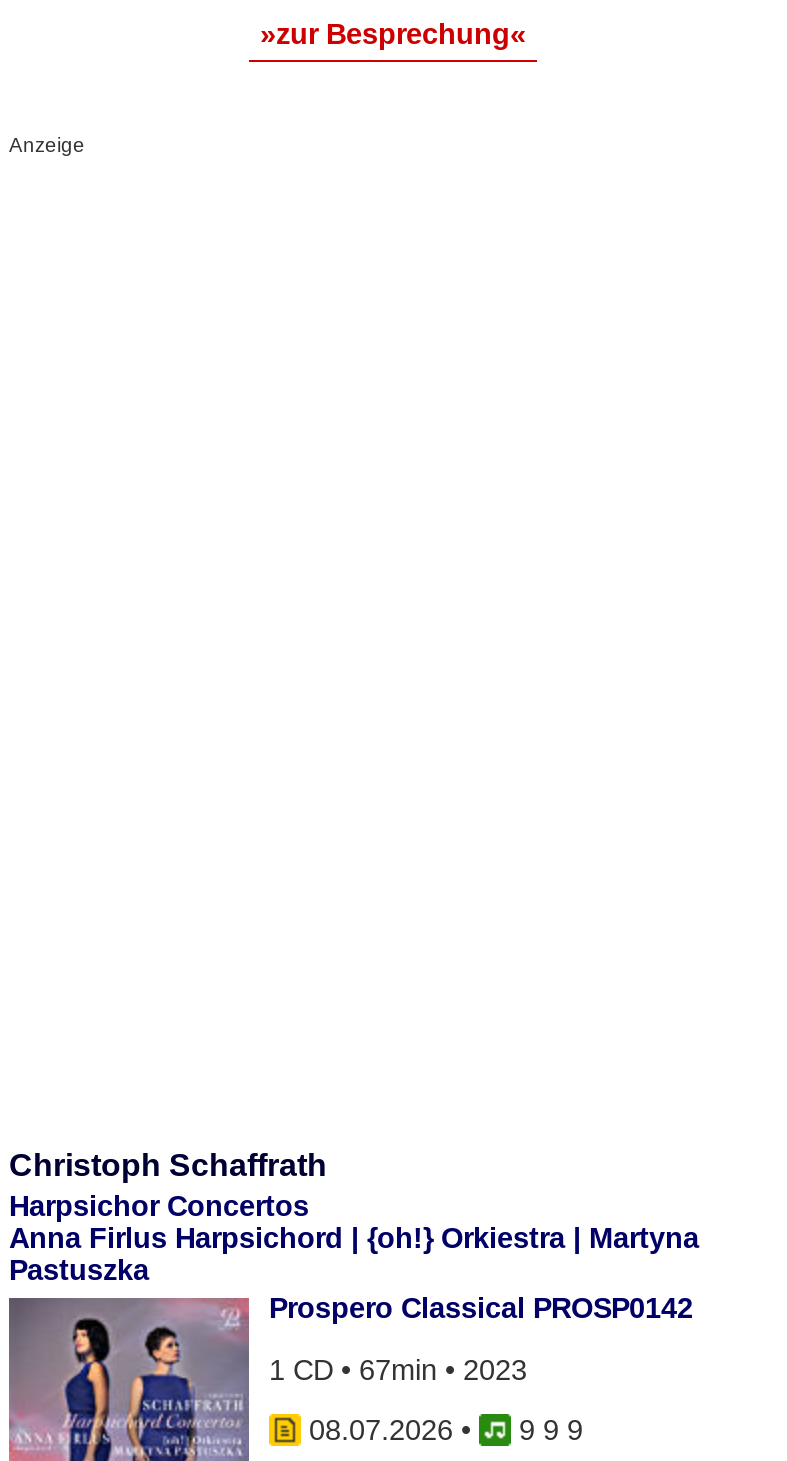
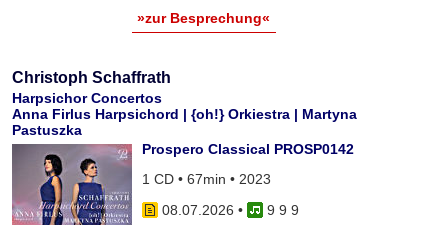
[9,135,85,157] Anzeige -> none

